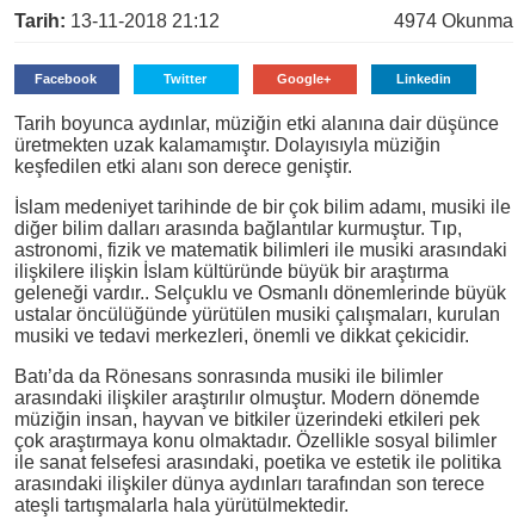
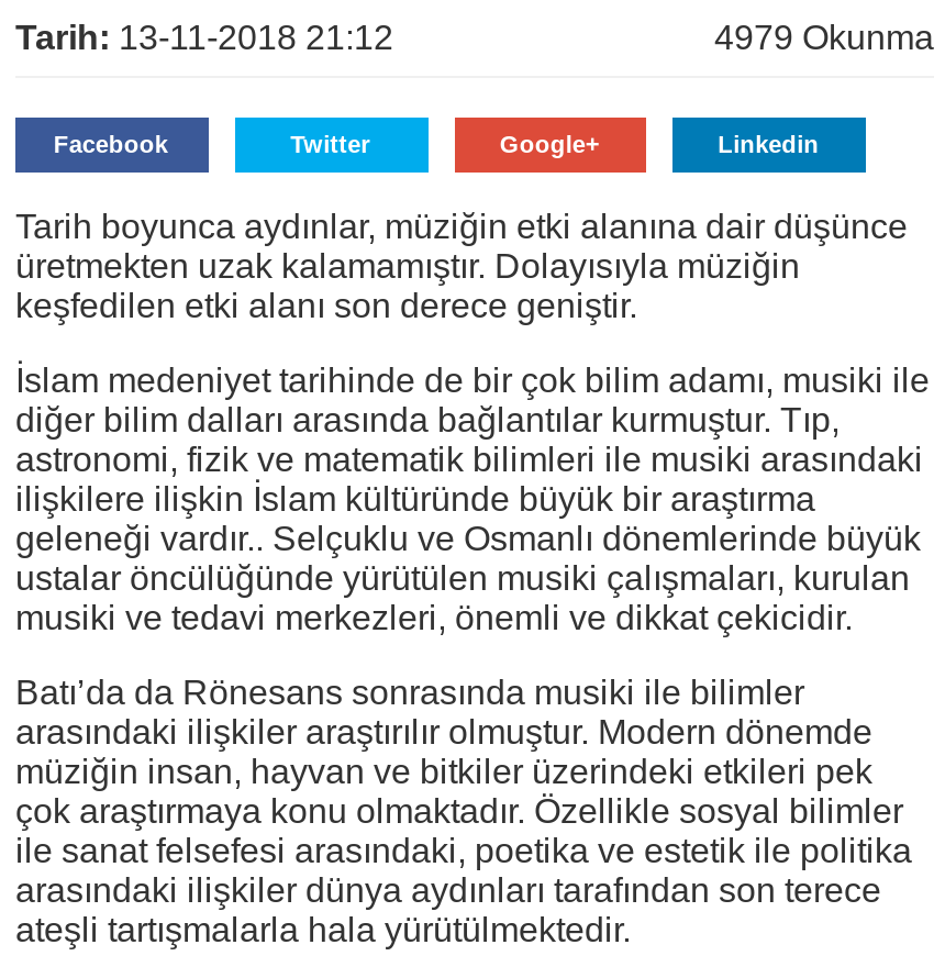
[394,11,513,31] 4974 Okunma -> [714,19,934,56] 4979 Okunma

